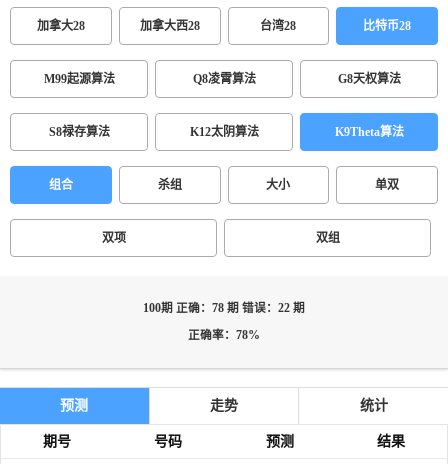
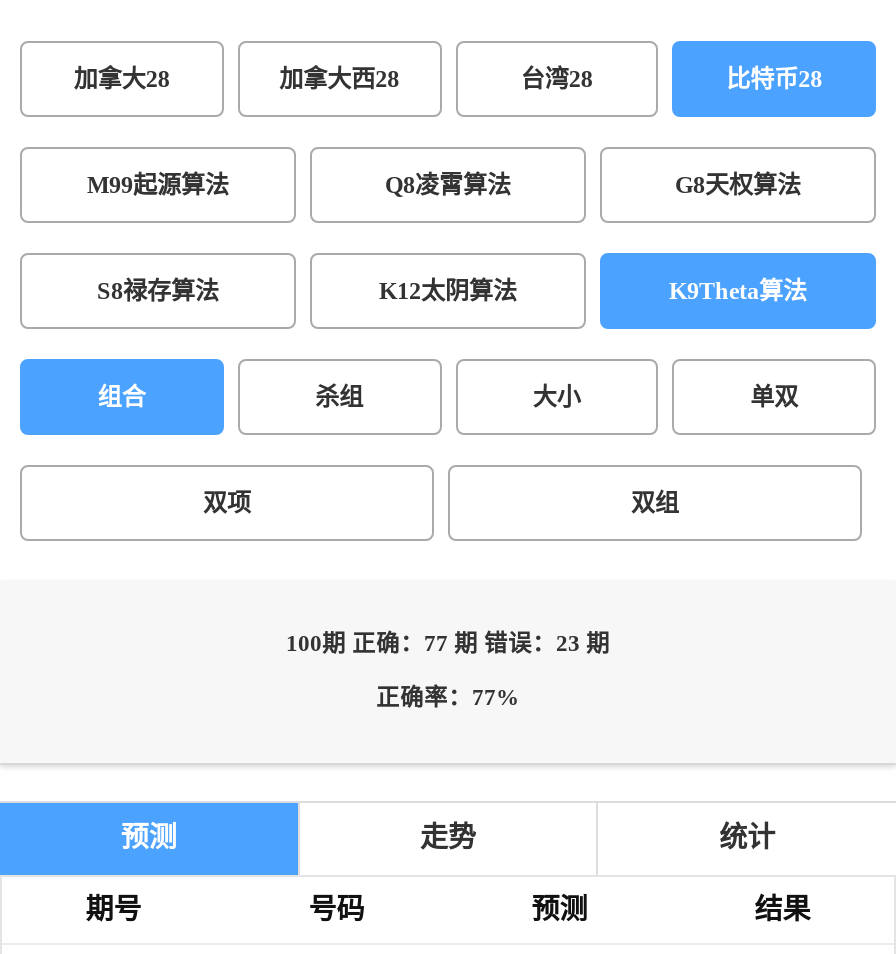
[143,302,305,315] 100期 正确：78 期 错误：22 期 -> [286,631,610,657] 100期 正确：77 期 错误：23 期
[188,329,260,342] 正确率：78% -> [376,685,520,711] 正确率：77%

